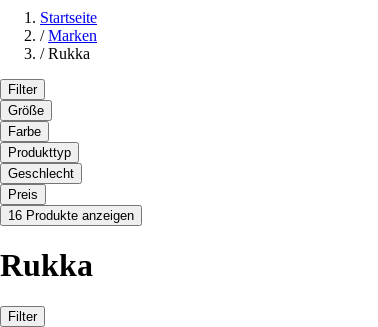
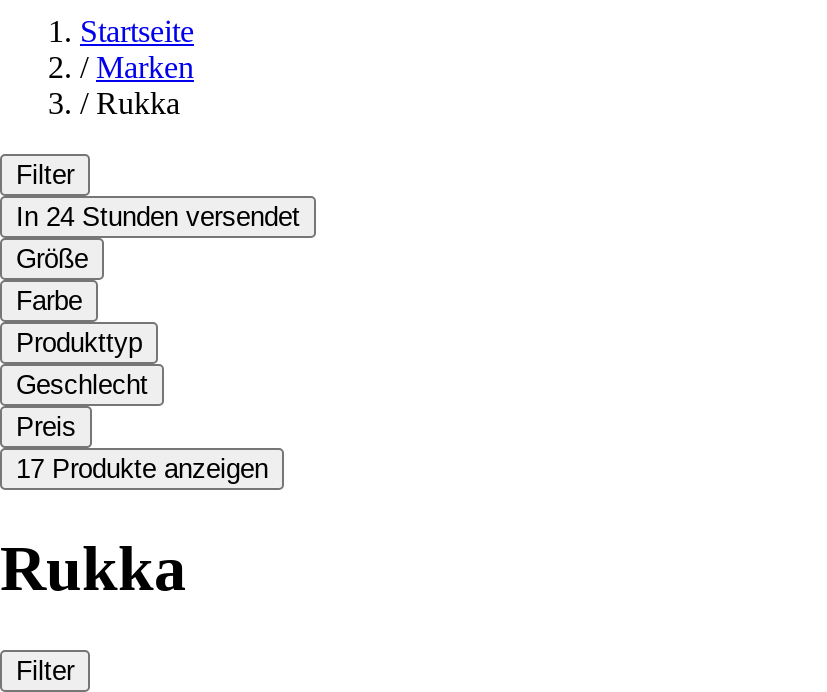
none -> [16,202,300,232] In 24 Stunden versendet
[8,208,134,223] 16 Produkte anzeigen -> [16,454,268,484] 17 Produkte anzeigen

